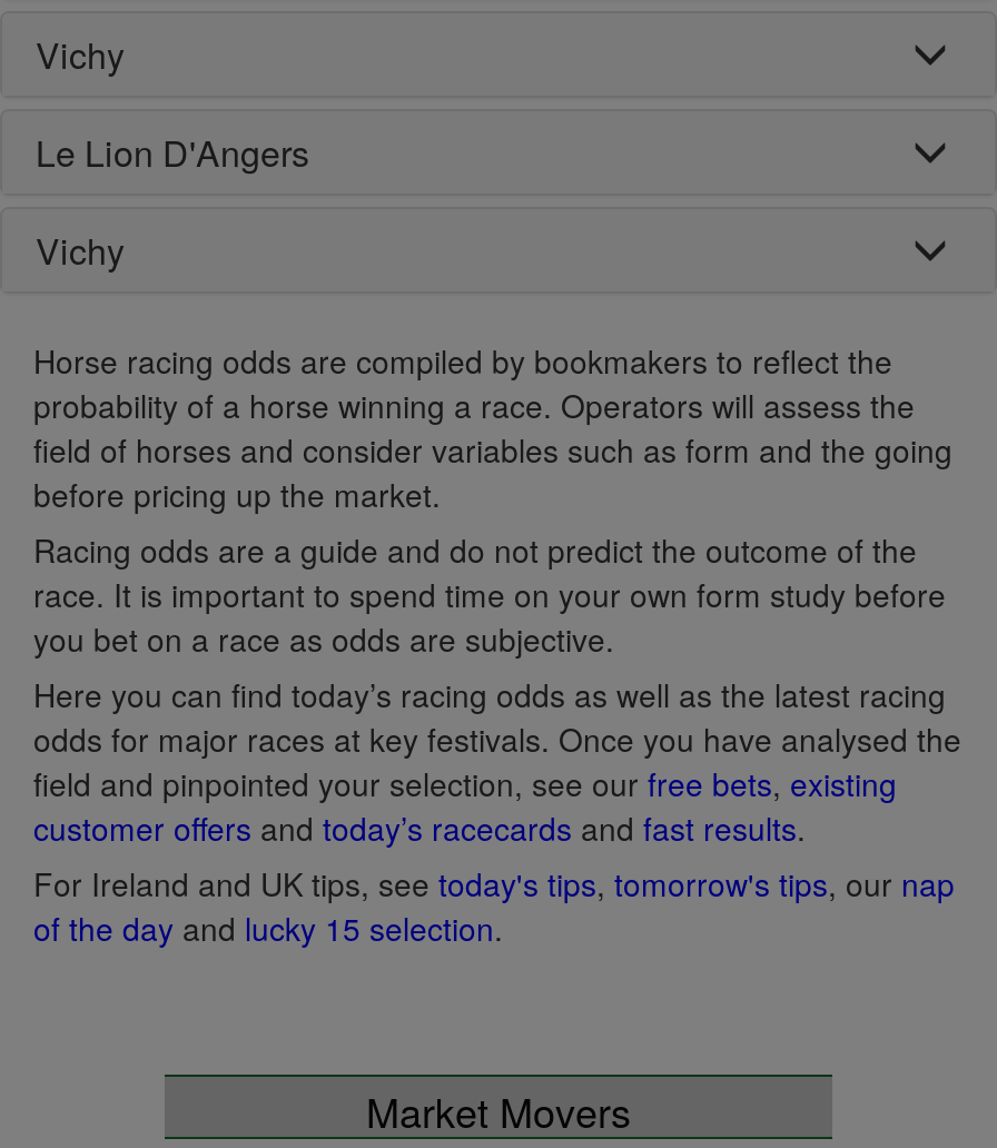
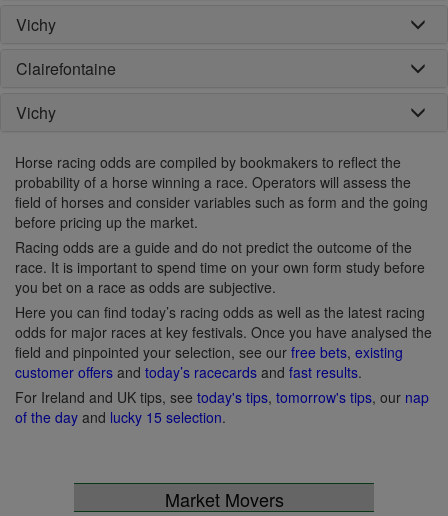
[36,127,309,178] Le Lion D'Angers -> [16,57,116,80] Clairefontaine

